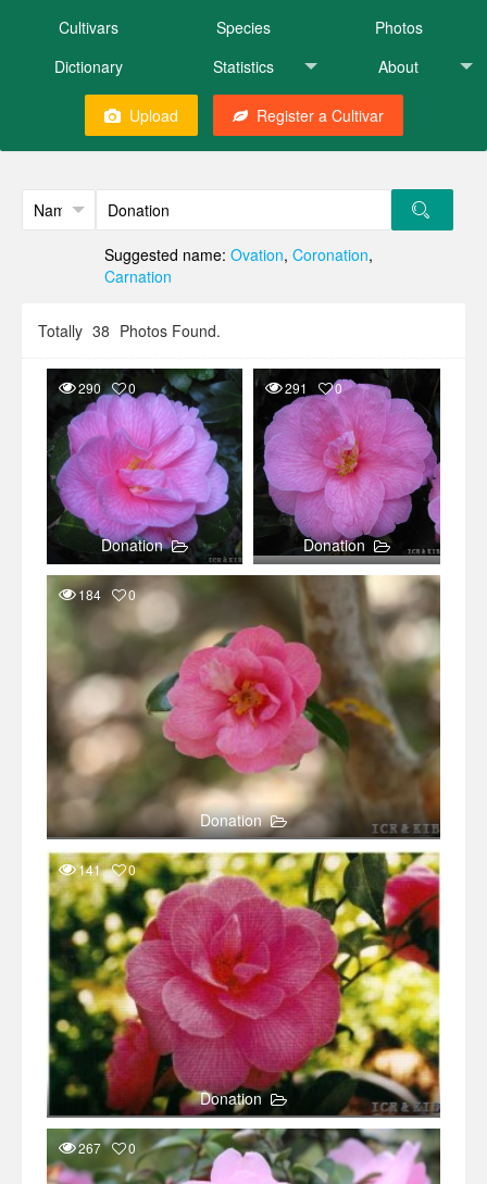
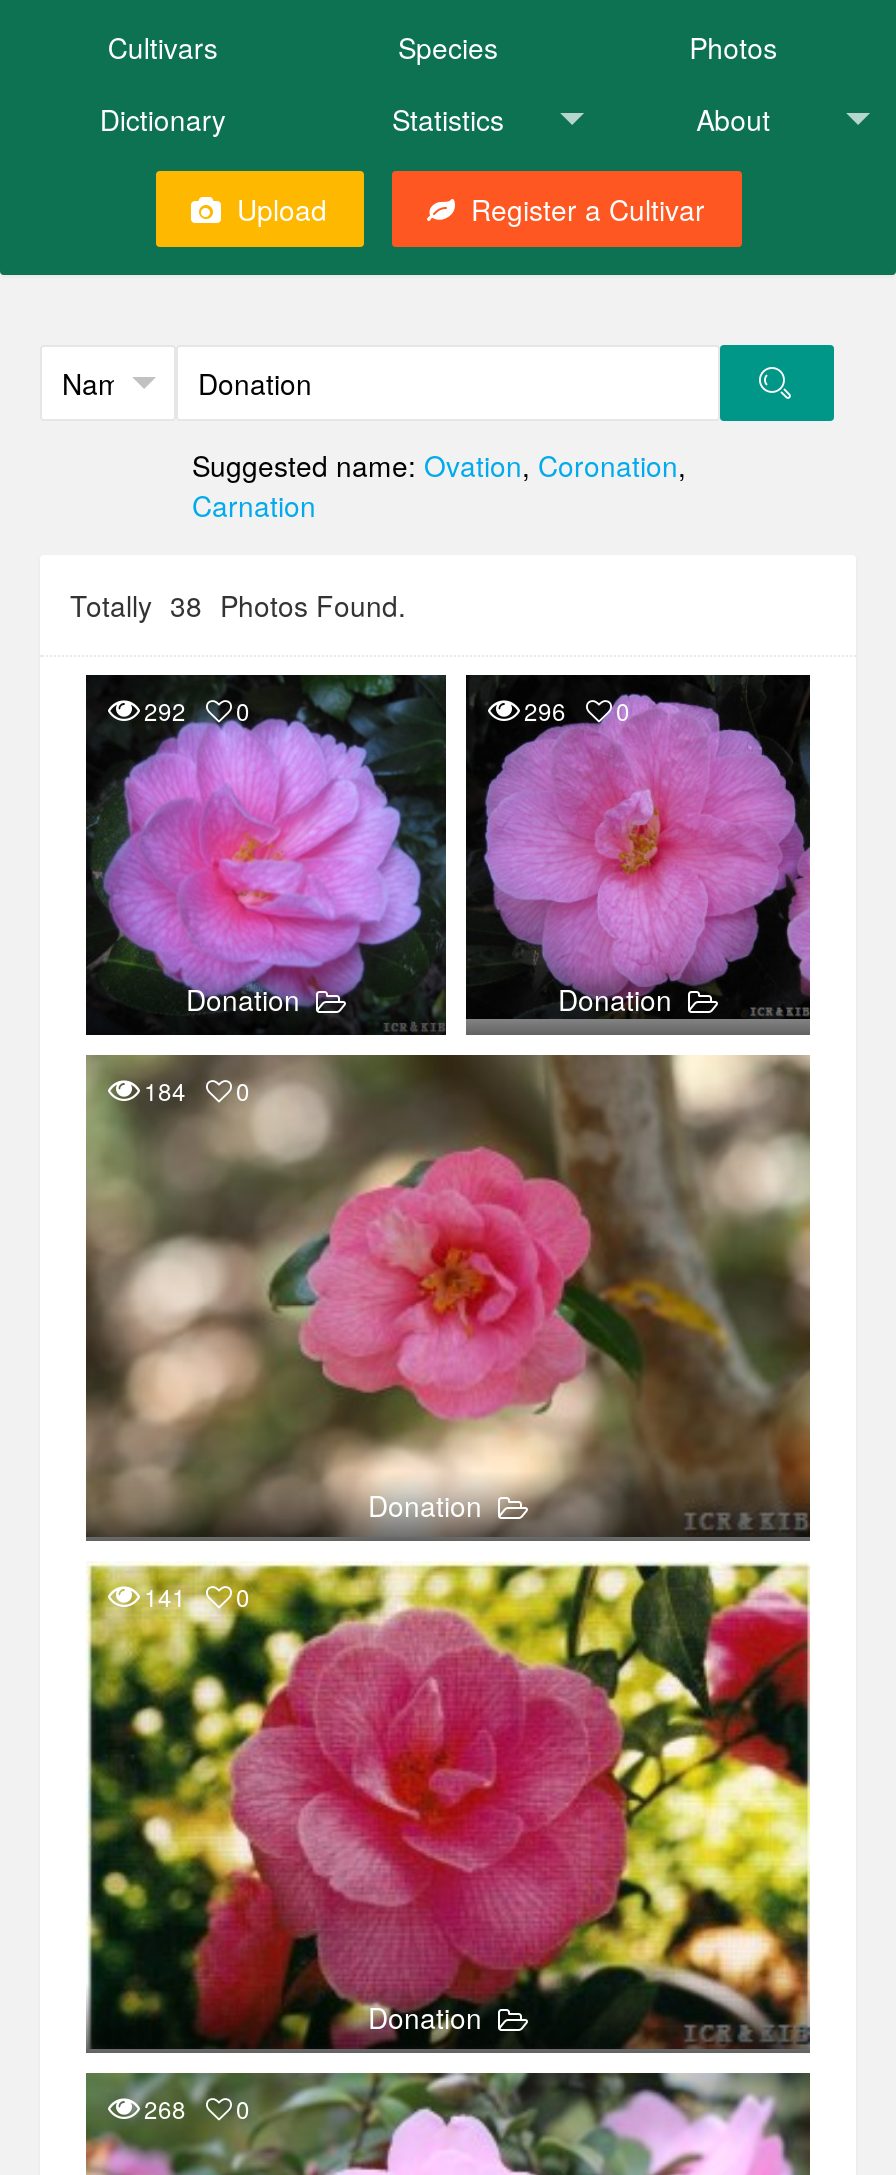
[78,378,101,397] 290 -> [144,693,186,727] 292
[285,378,308,397] 291 -> [524,693,566,727] 296
[78,1138,136,1157] 267 0 -> [144,2091,250,2125] 268 0

